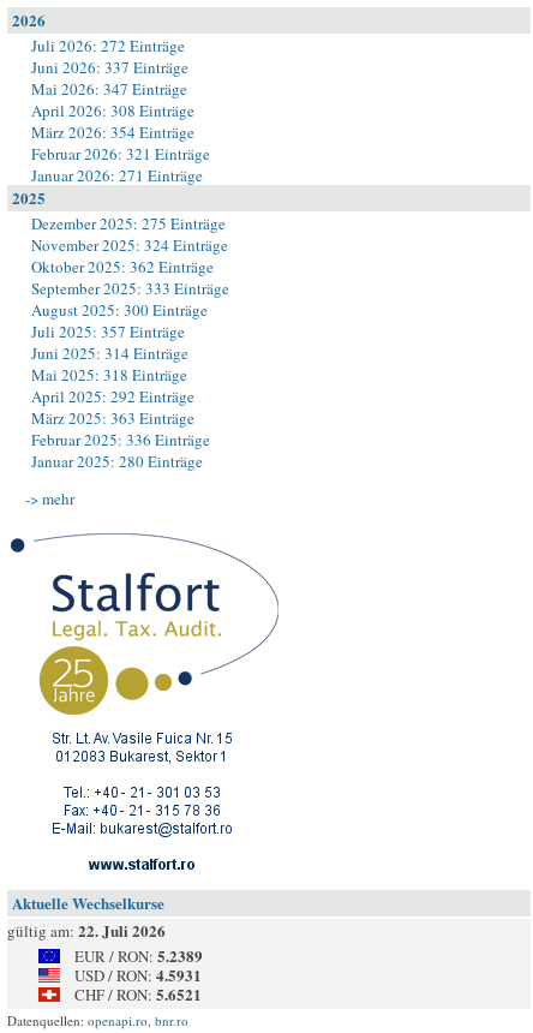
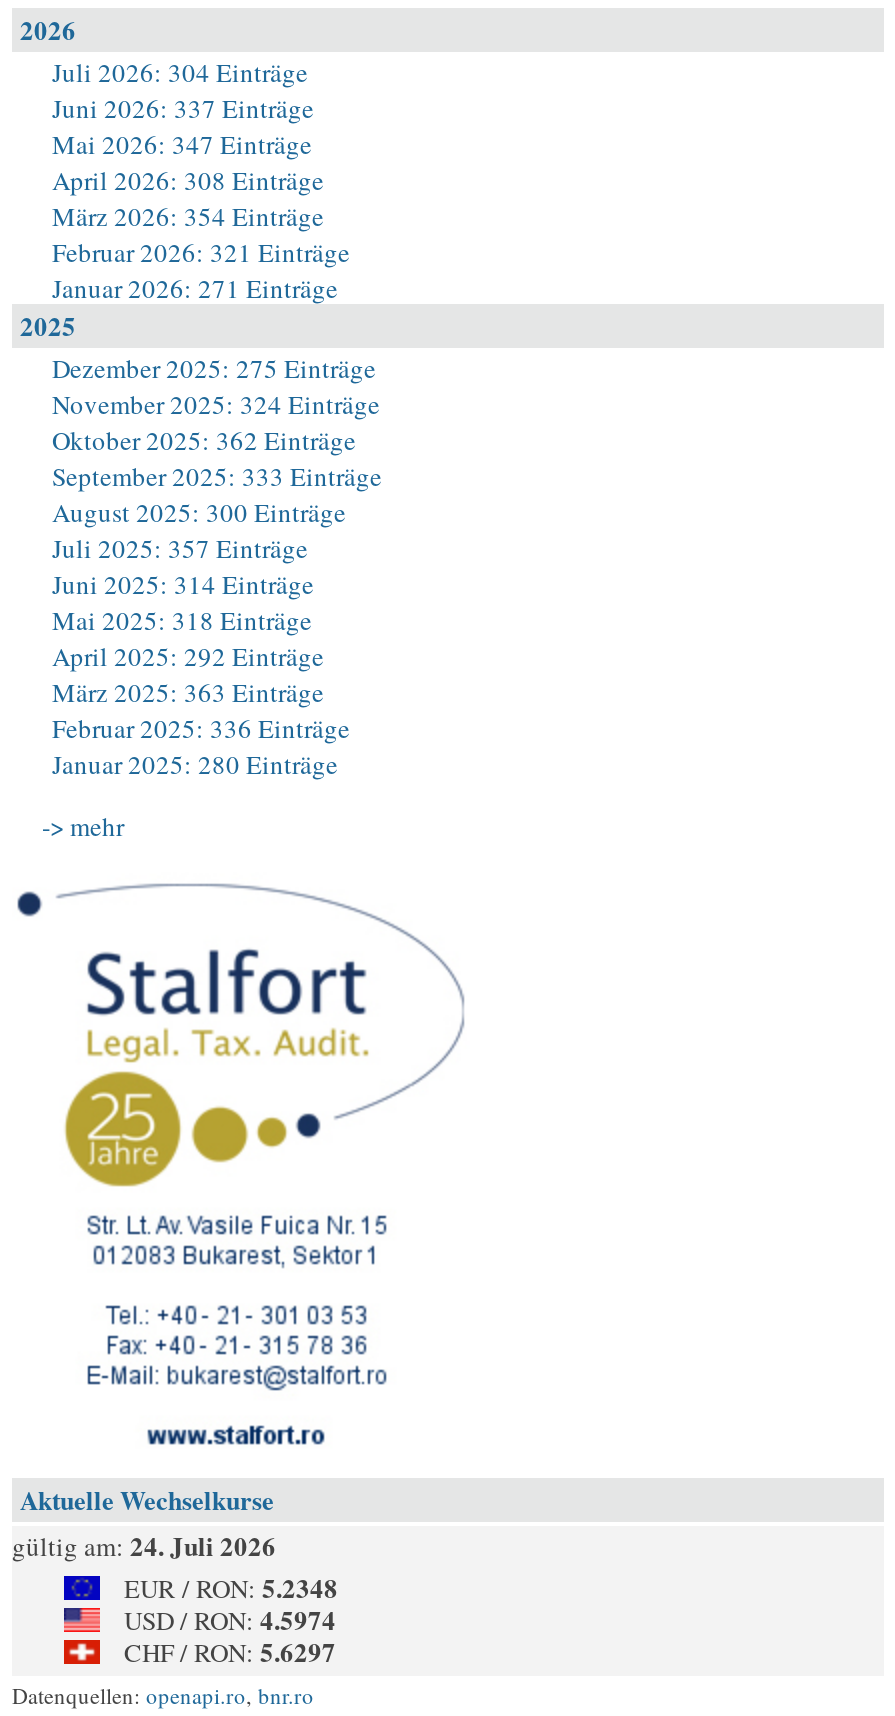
[31,35,185,56] Juli 2026: 272 Einträge -> [52,54,308,90] Juli 2026: 304 Einträge
[7,919,166,942] gültig am: 22. Juli 2026 -> [12,1526,276,1564] gültig am: 24. Juli 2026
[74,944,203,967] EUR / RON: 5.2389 -> [124,1568,338,1606] EUR / RON: 5.2348
[74,963,202,986] USD / RON: 4.5931 -> [124,1600,336,1638] USD / RON: 4.5974
[74,983,202,1005] CHF / RON: 5.6521 -> [124,1632,336,1670] CHF / RON: 5.6297

